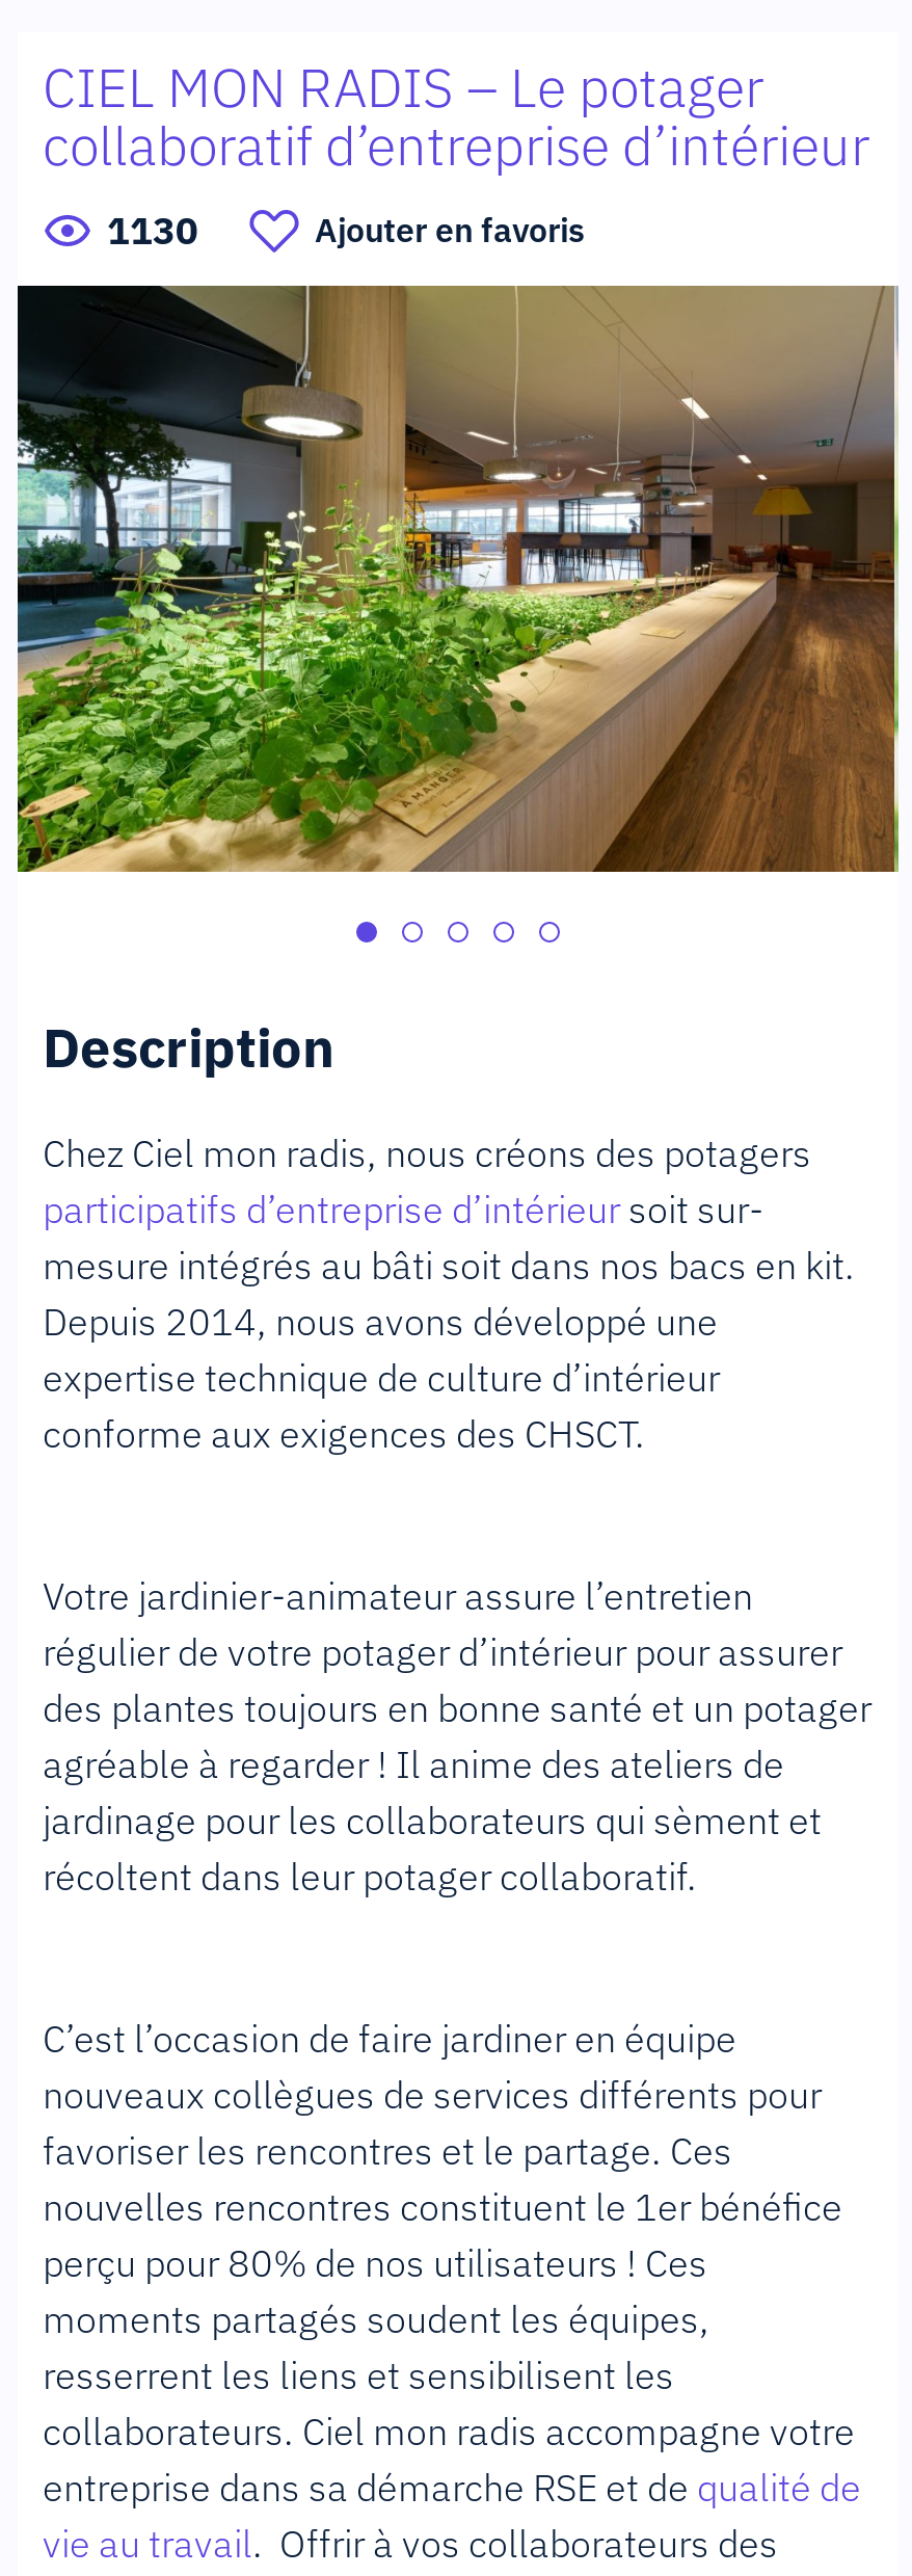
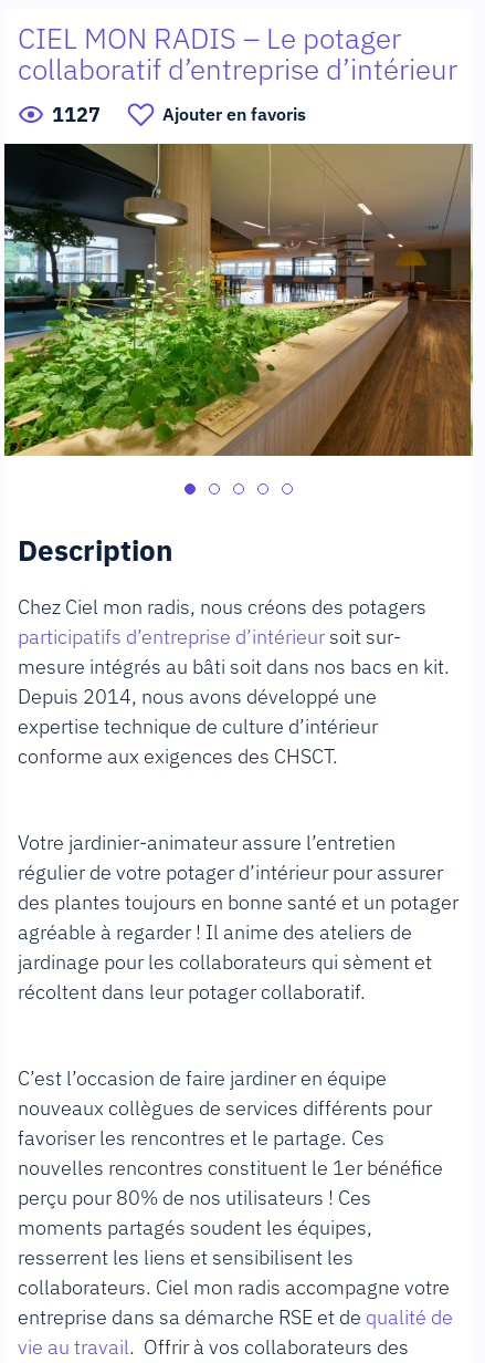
[107,206,198,254] 1130 -> [52,101,101,127] 1127

